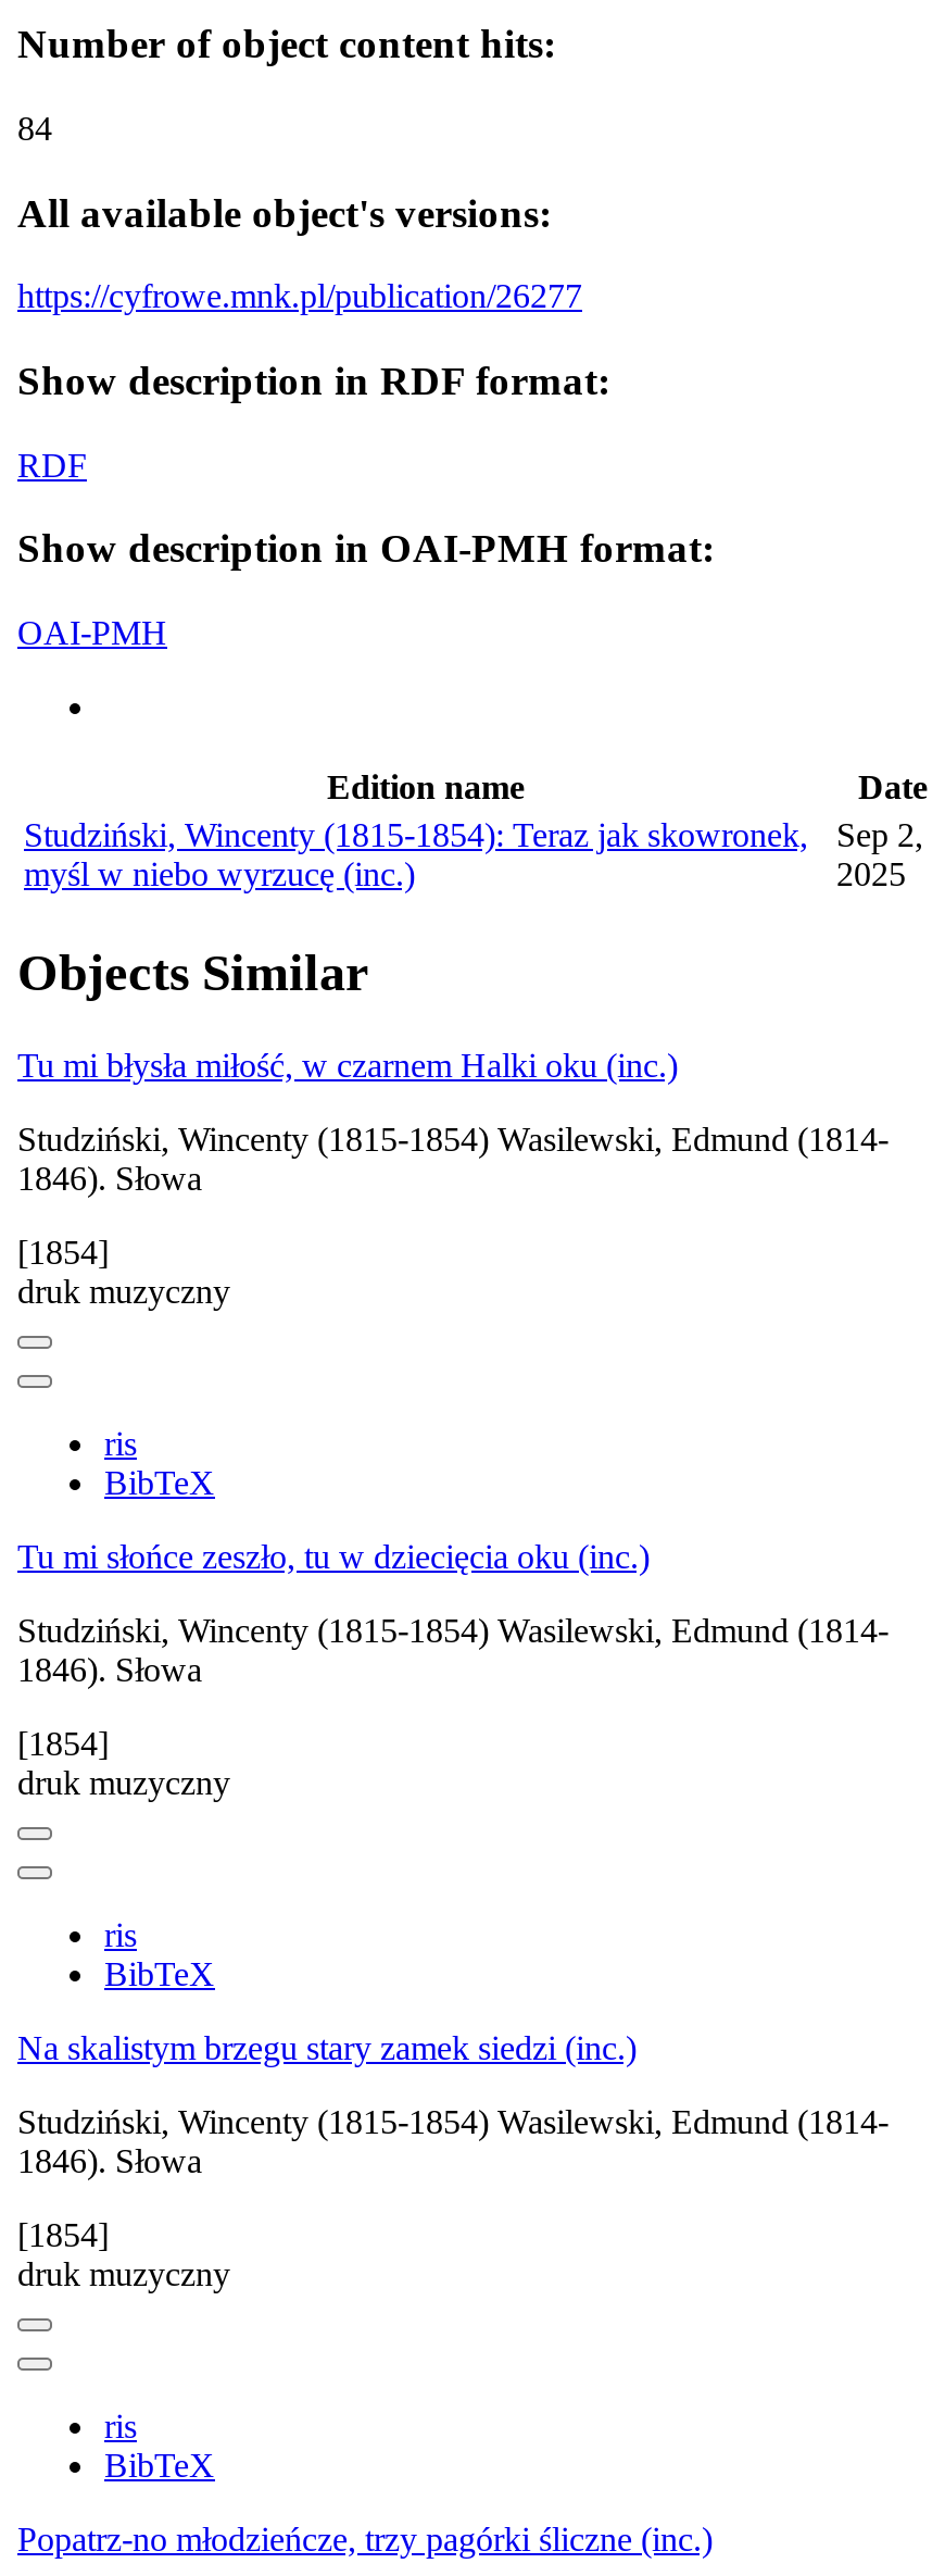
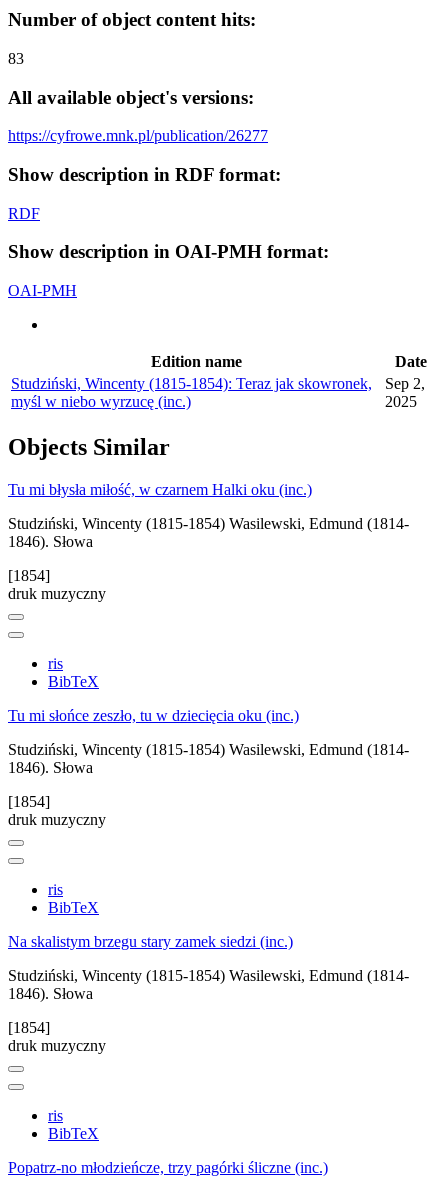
[17,109,52,146] 84 -> [8,50,24,67] 83

